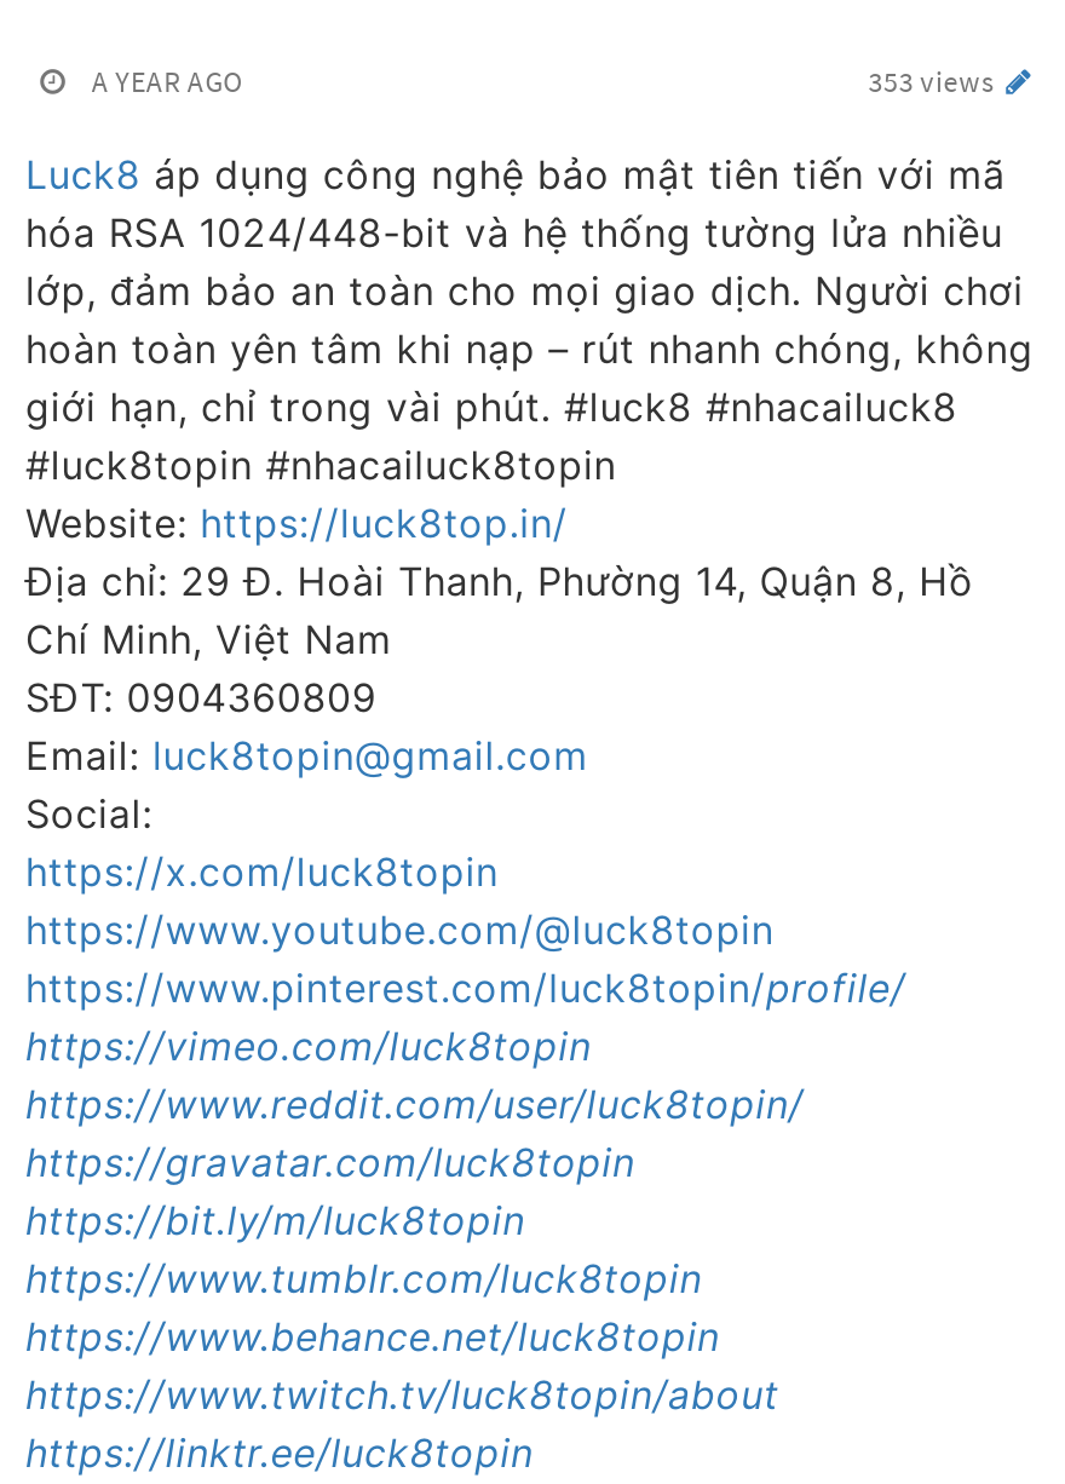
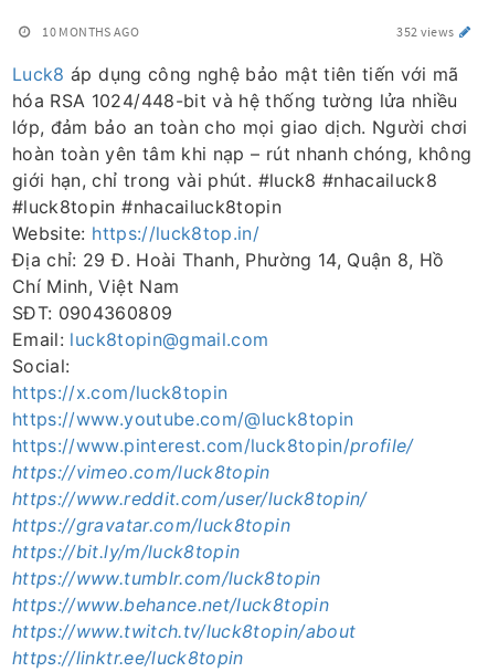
[92,63,243,99] A YEAR AGO -> [42,23,139,40] 10 MONTHS AGO
[868,63,1000,99] 353 views -> [397,23,457,40] 352 views

